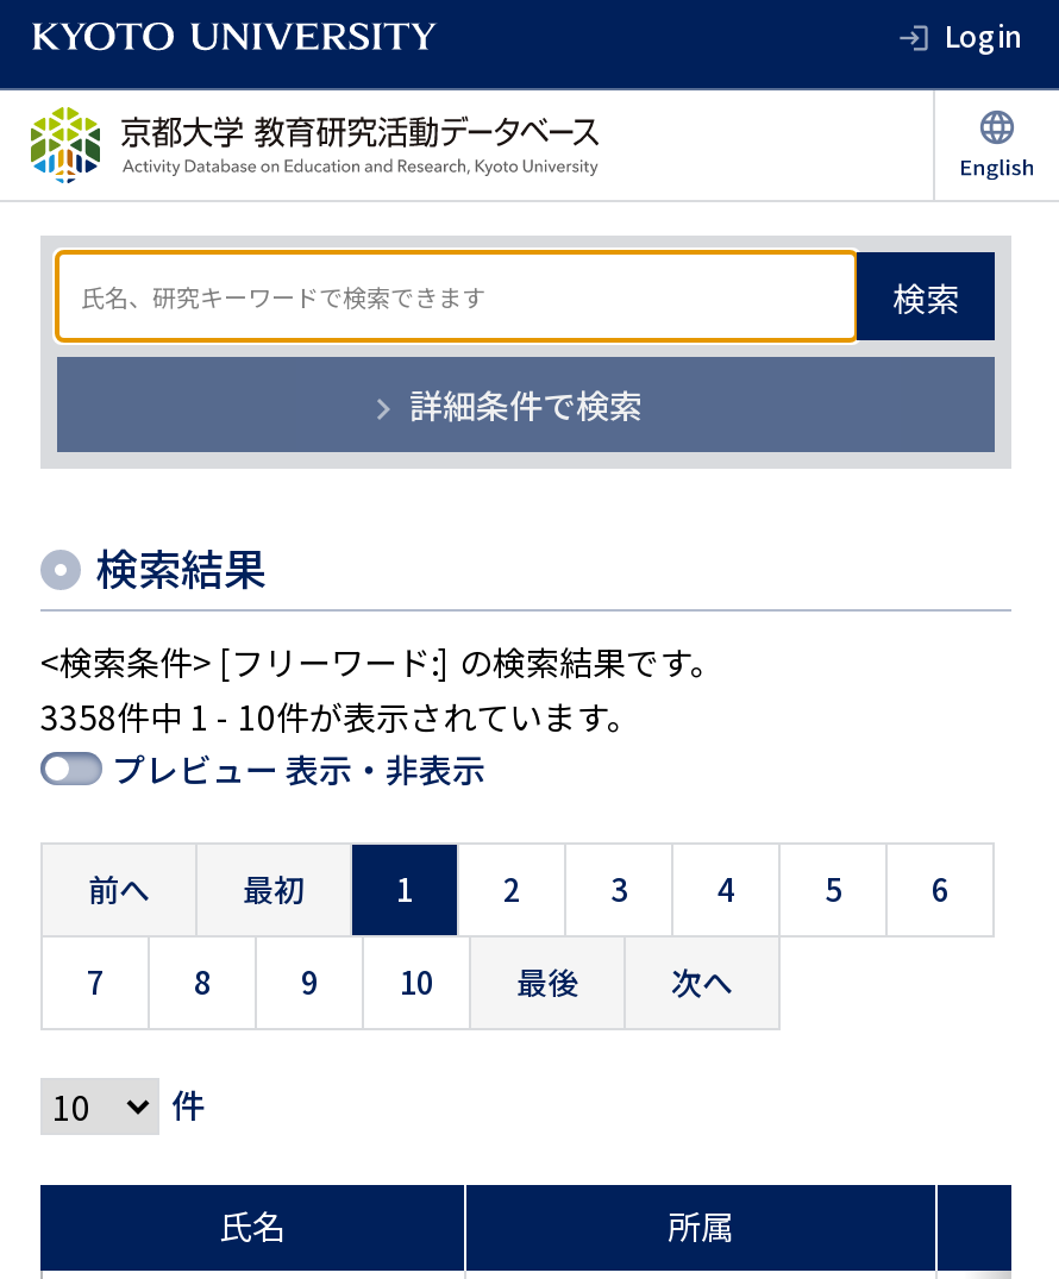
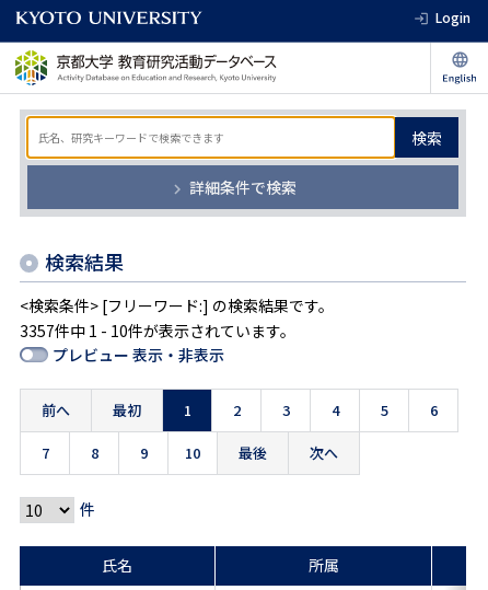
[40,692,640,740] 3358件中 1 - 10件が表示されています。 -> [20,320,295,341] 3357件中 1 - 10件が表示されています。

